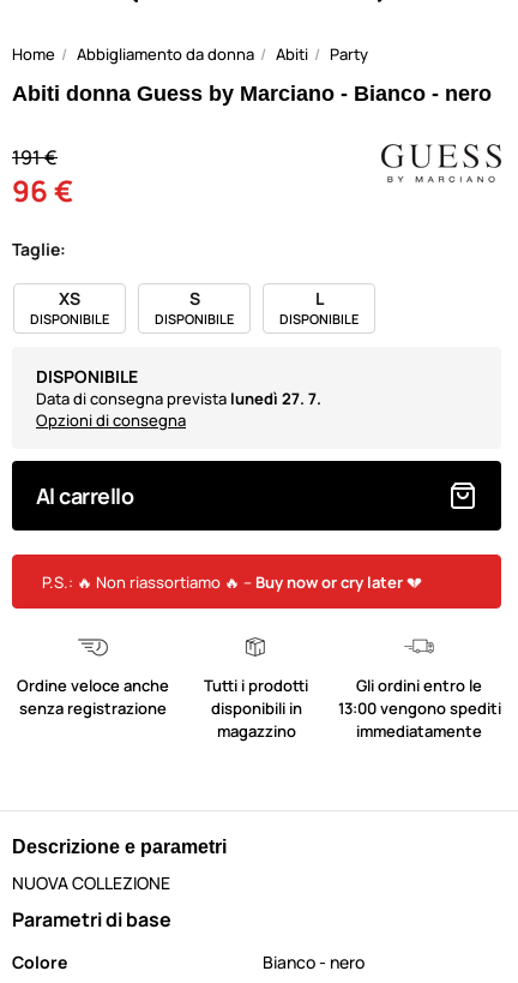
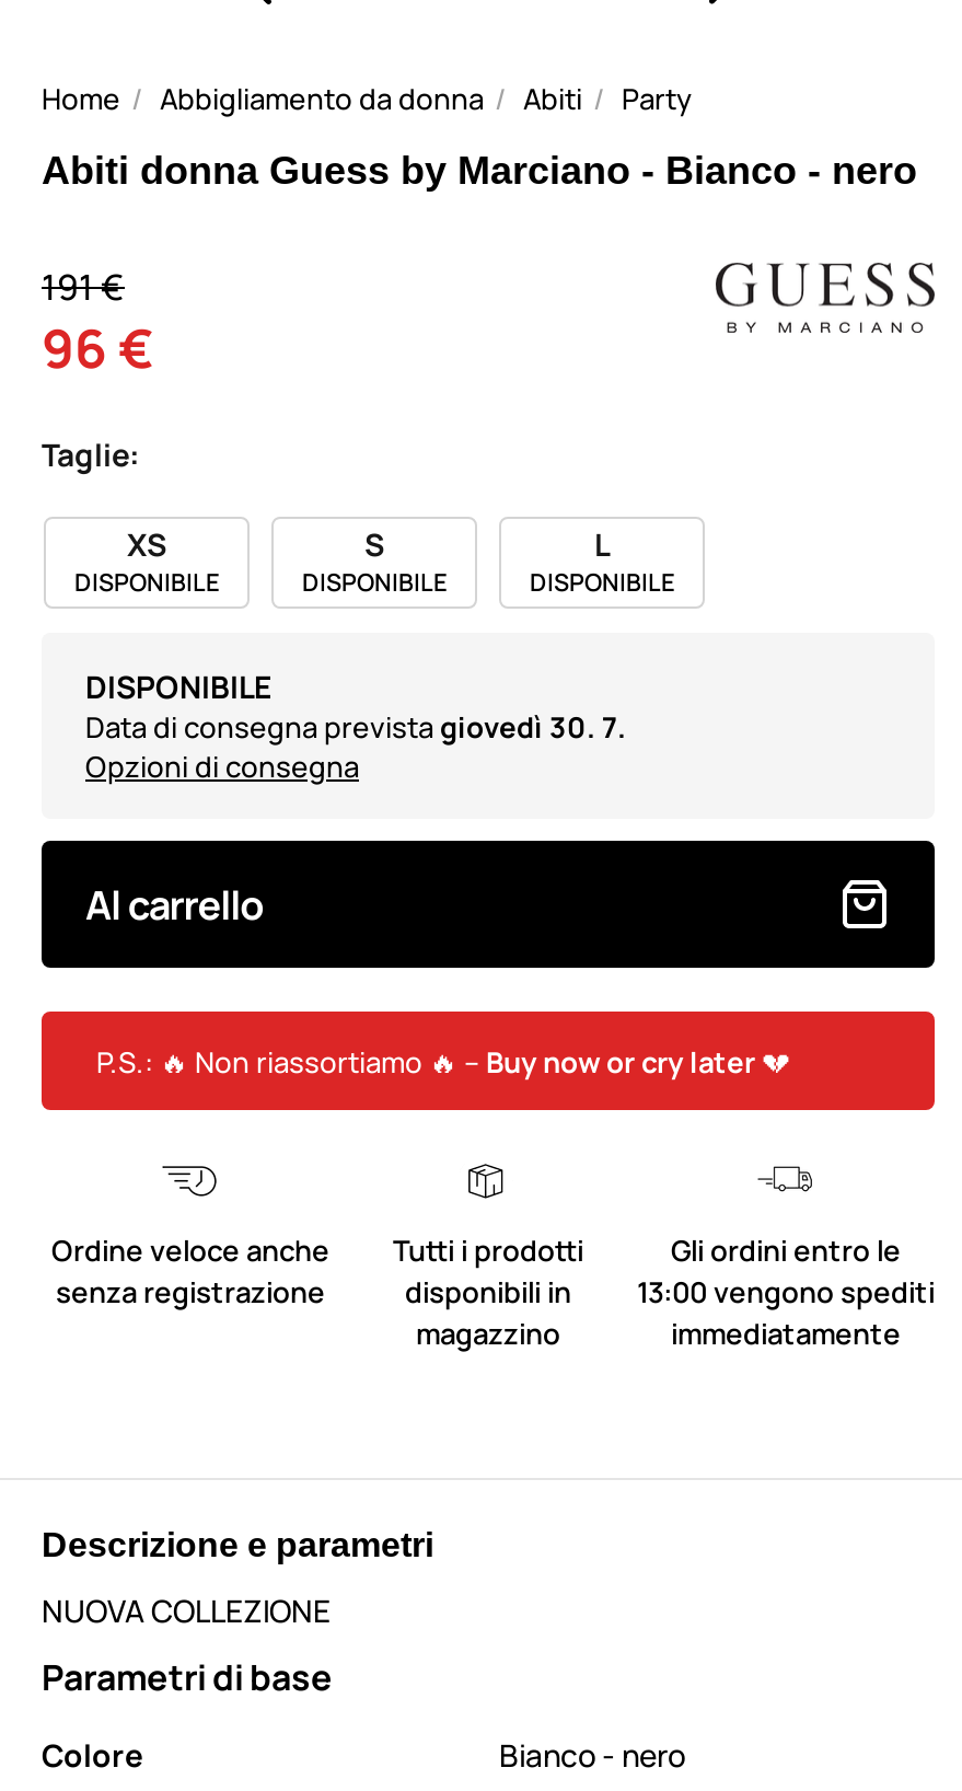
[36,388,321,409] Data di consegna prevista lunedì 27. 7. -> [85,707,626,747] Data di consegna prevista giovedì 30. 7.

